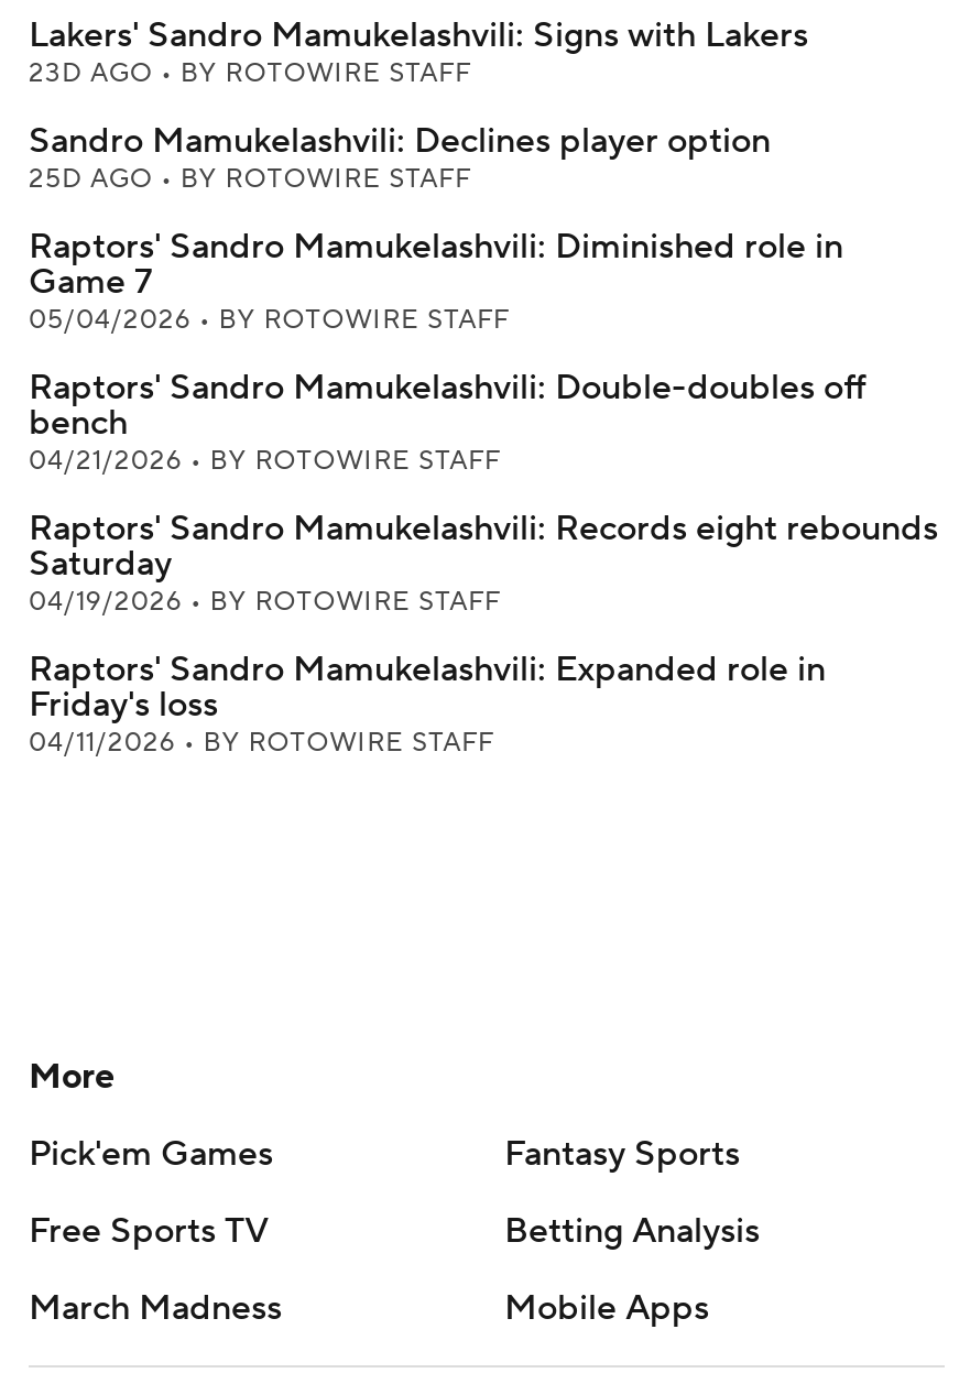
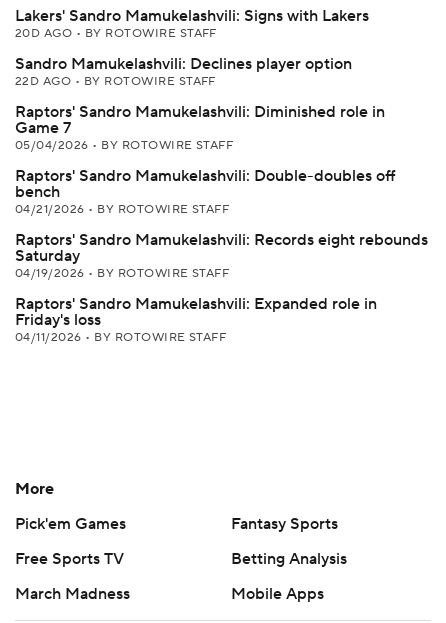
[29,57,471,90] 23D AGO • BY ROTOWIRE STAFF -> [15,26,217,41] 20D AGO • BY ROTOWIRE STAFF
[29,163,471,196] 25D AGO • BY ROTOWIRE STAFF -> [15,74,216,89] 22D AGO • BY ROTOWIRE STAFF

